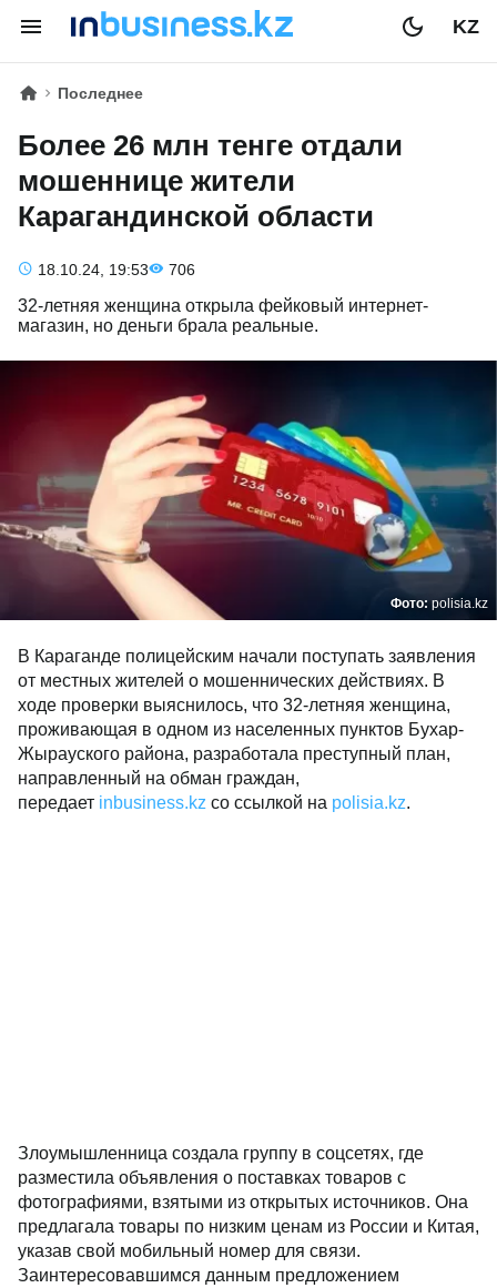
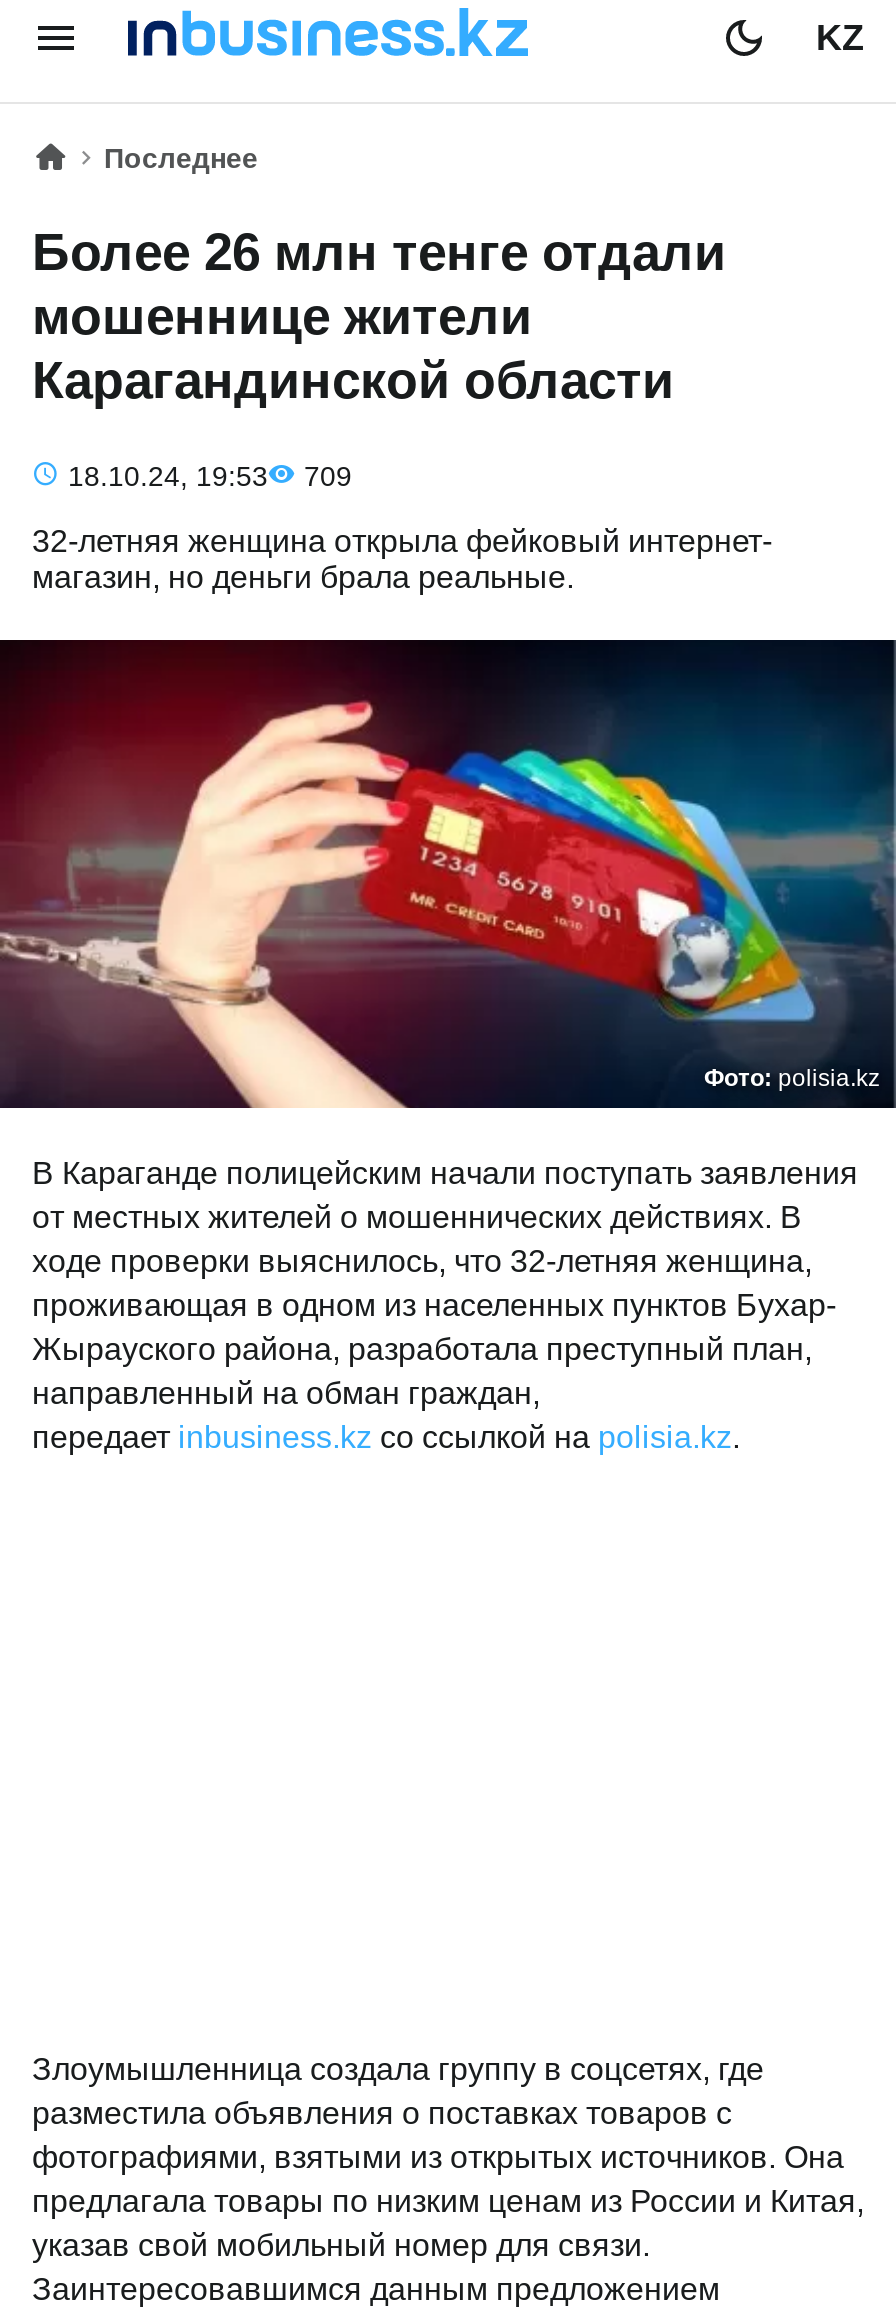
[38,261,195,278] 18.10.24, 19:53 706 -> [68,460,352,492] 18.10.24, 19:53 709

